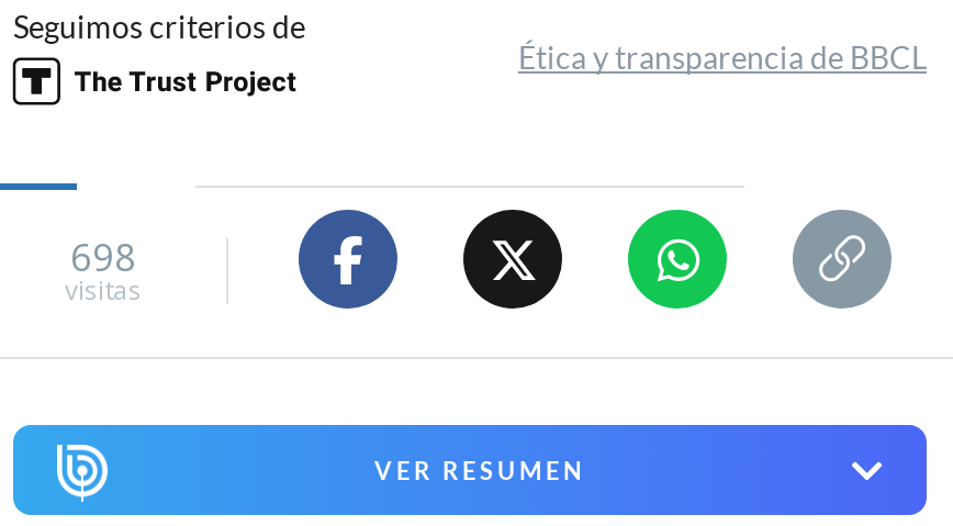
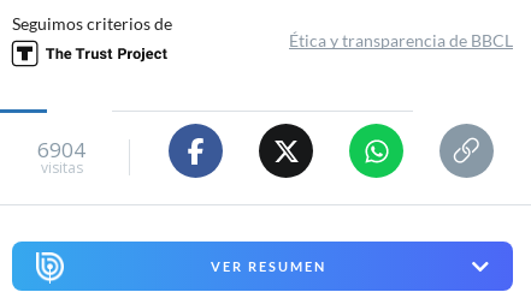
[70,232,136,282] 698 -> [37,136,85,163] 6904

